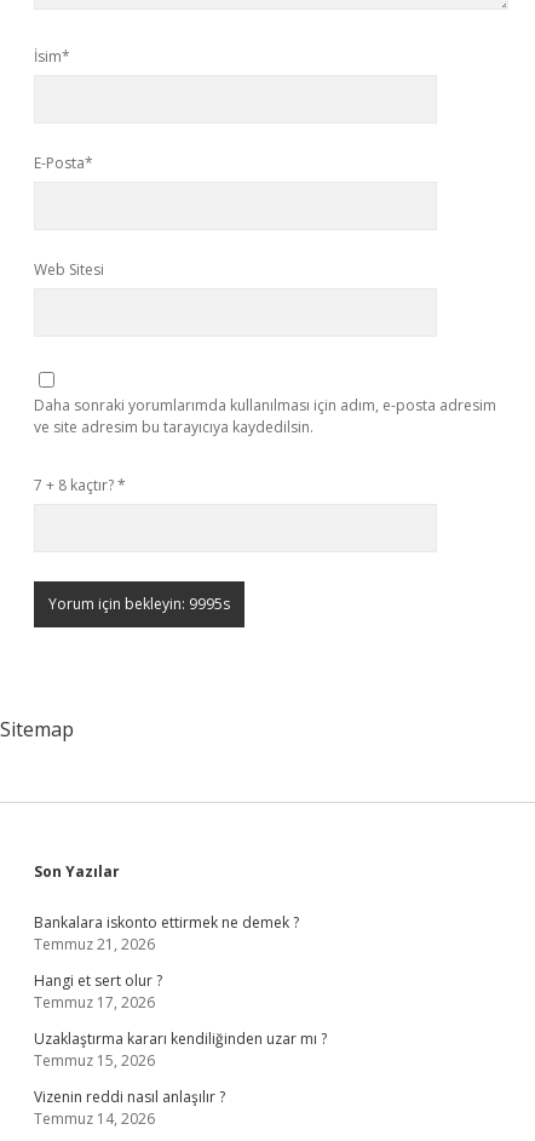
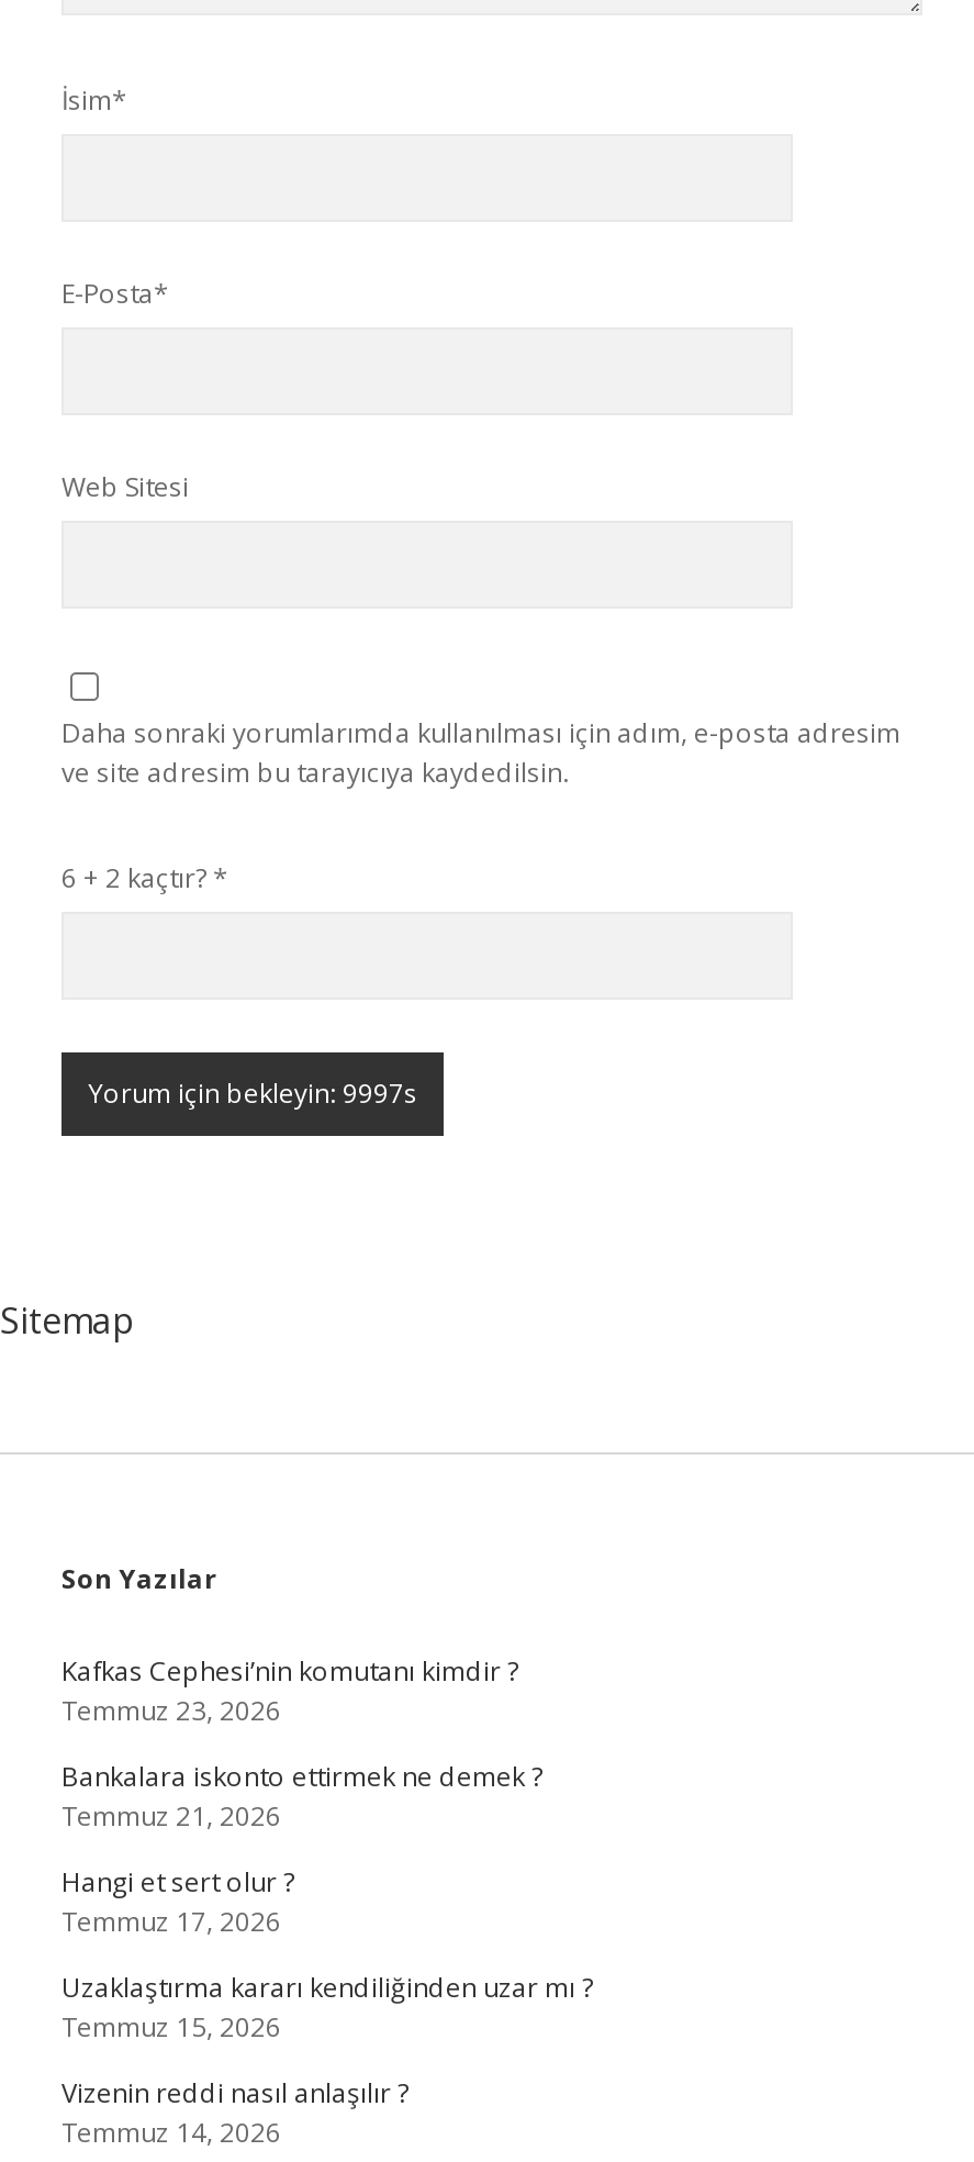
[34,475,126,495] 7 + 8 kaçtır? * -> [61,859,228,896] 6 + 2 kaçtır? *
none -> [61,1652,518,1729] Kafkas Cephesi’nin komutanı kimdir ? | Temmuz 23, 2026

